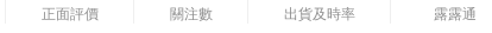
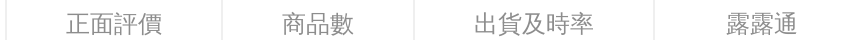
[169,5,212,22] 關注數 -> [282,8,354,38] 商品數

